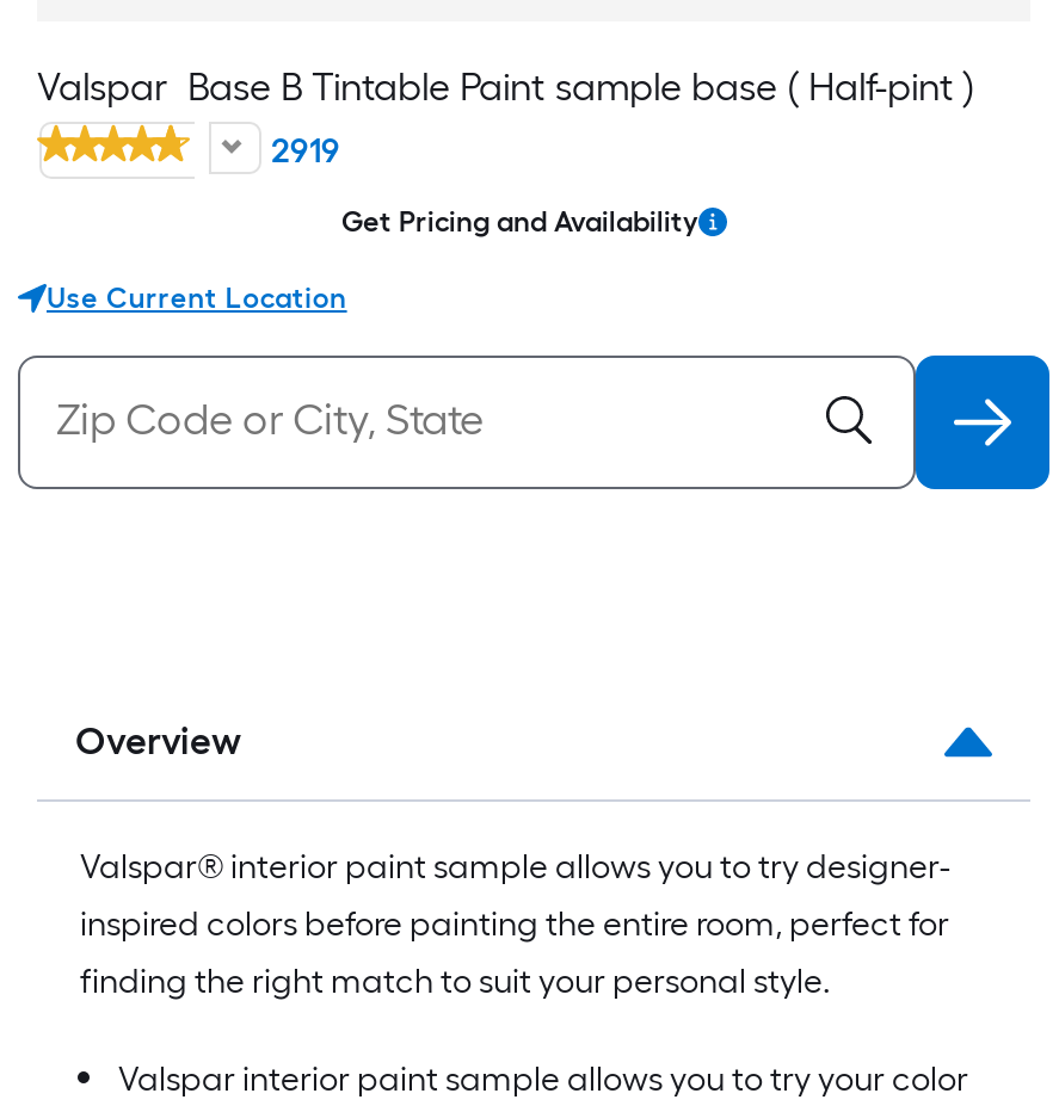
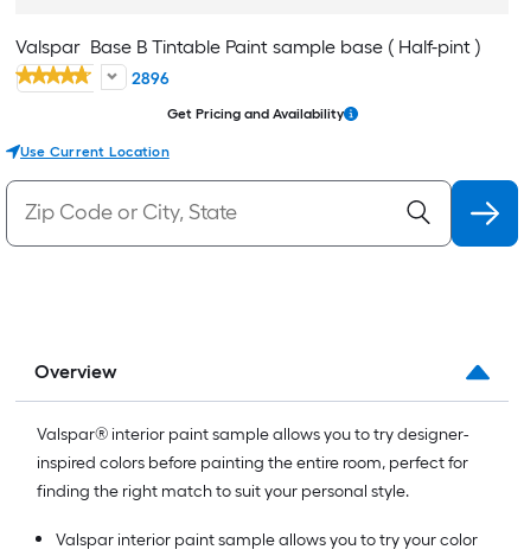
[271,131,340,172] 2919 -> [132,69,170,89] 2896

